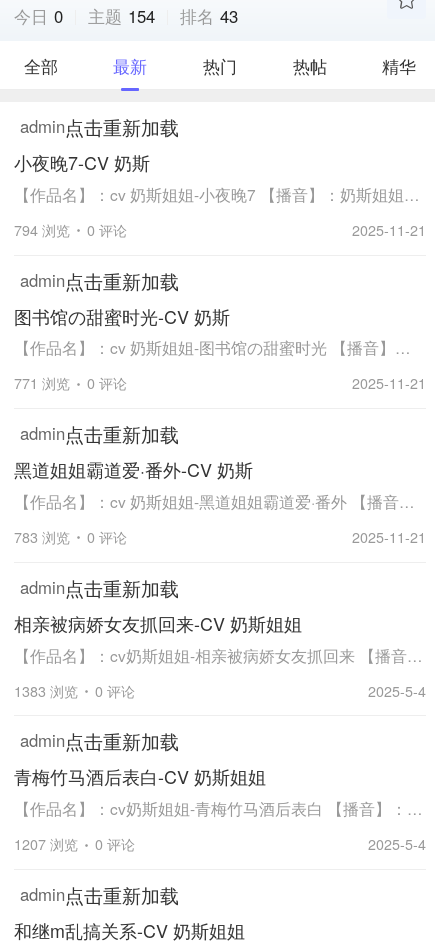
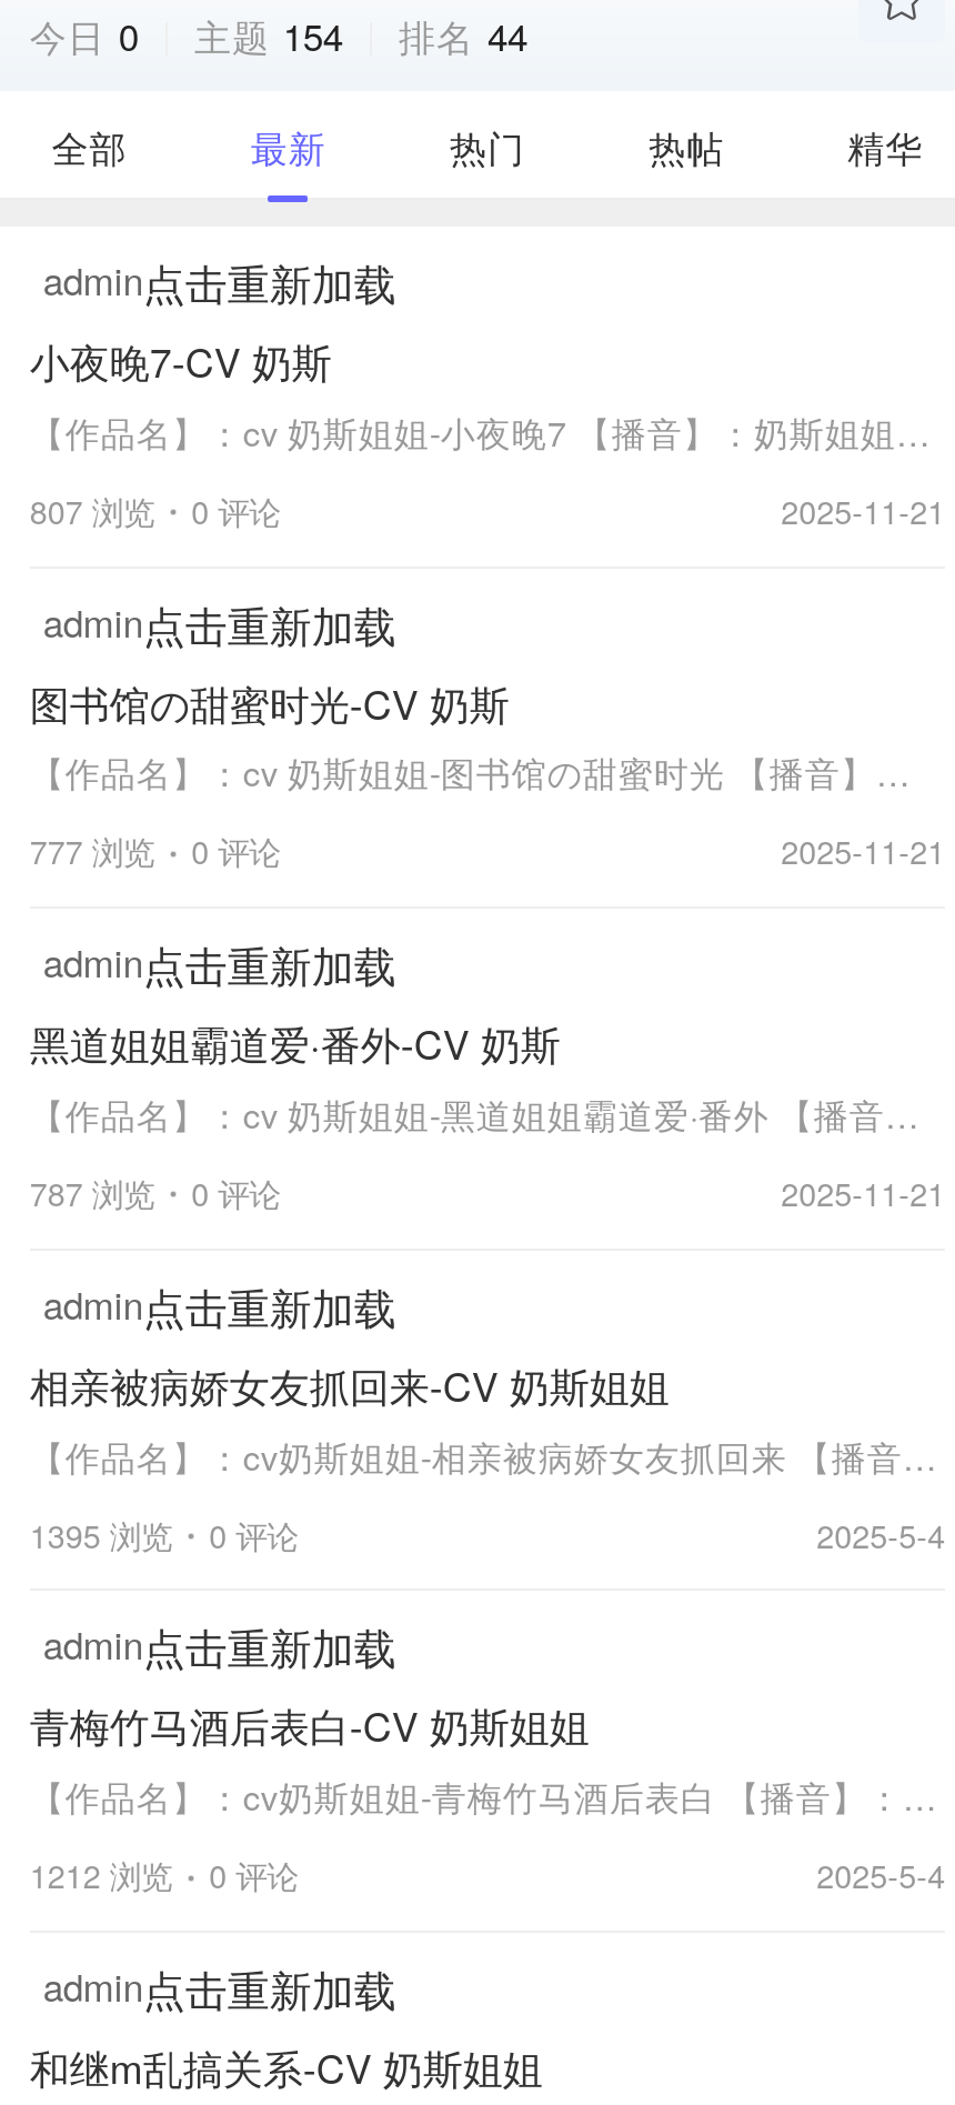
[14,4,238,28] 今日 0 主题 154 排名 43 -> [30,10,527,63] 今日 0 主题 154 排名 44
[14,220,127,240] 794 浏览 0 评论 -> [30,488,280,533] 807 浏览 0 评论
[14,373,127,393] 771 浏览 0 评论 -> [30,830,280,874] 777 浏览 0 评论
[14,527,127,547] 783 浏览 0 评论 -> [30,1171,280,1215] 787 浏览 0 评论
[14,681,135,701] 1383 浏览 0 评论 -> [30,1512,298,1556] 1395 浏览 0 评论
[14,834,135,854] 1207 浏览 0 评论 -> [30,1853,298,1898] 1212 浏览 0 评论

